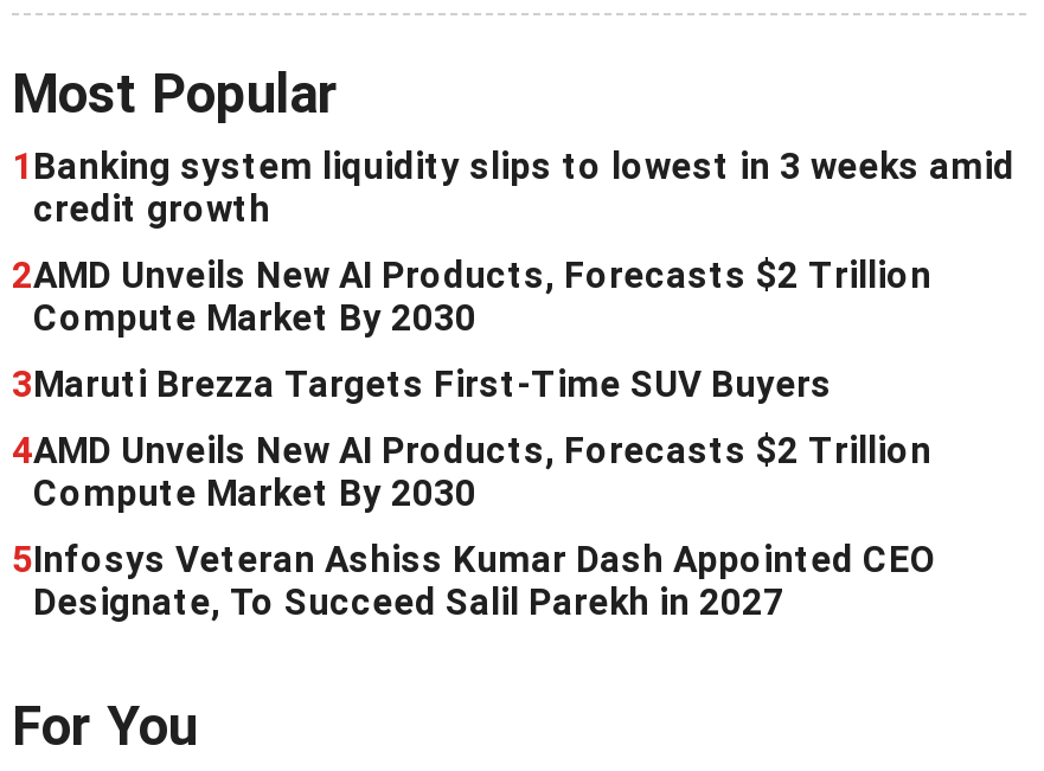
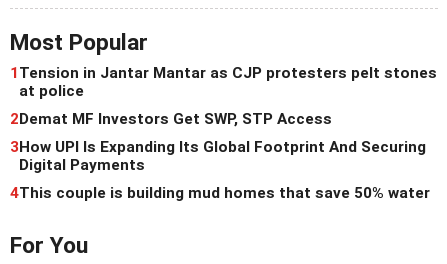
[12,144,1014,623] 1 Banking system liquidity slips to lowest in 3 weeks amid | credit growth | 2AMD Unveils New AI Products, Forecasts $2 Trillion | Compute Market By 2030 | 3Maruti Brezza Targets First-Time SUV Buyers | 4AMD Unveils New AI Products, Forecasts $2 Trillion | Compute Market By 2030 | 5Infosys Veteran Ashiss Kumar Dash Appointed CEO | Designate, To Succeed Salil Parekh in 2027 -> [10,63,437,201] 1 Tension in Jantar Mantar as CJP protesters pelt stones | at police | 2Demat MF Investors Get SWP, STP Access | 3How UPI Is Expanding Its Global Footprint And Securing | Digital Payments | 4This couple is building mud homes that save 50% water

